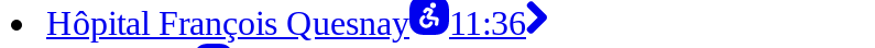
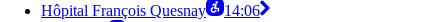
[46,5,526,42] Hôpital François Quesnay 11:36 -> [41,2,260,19] Hôpital François Quesnay 14:06

